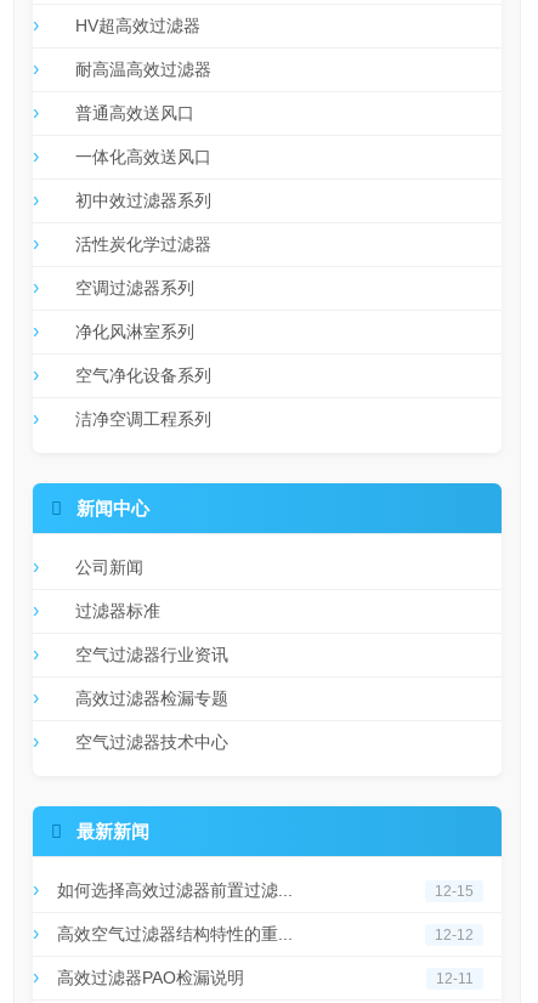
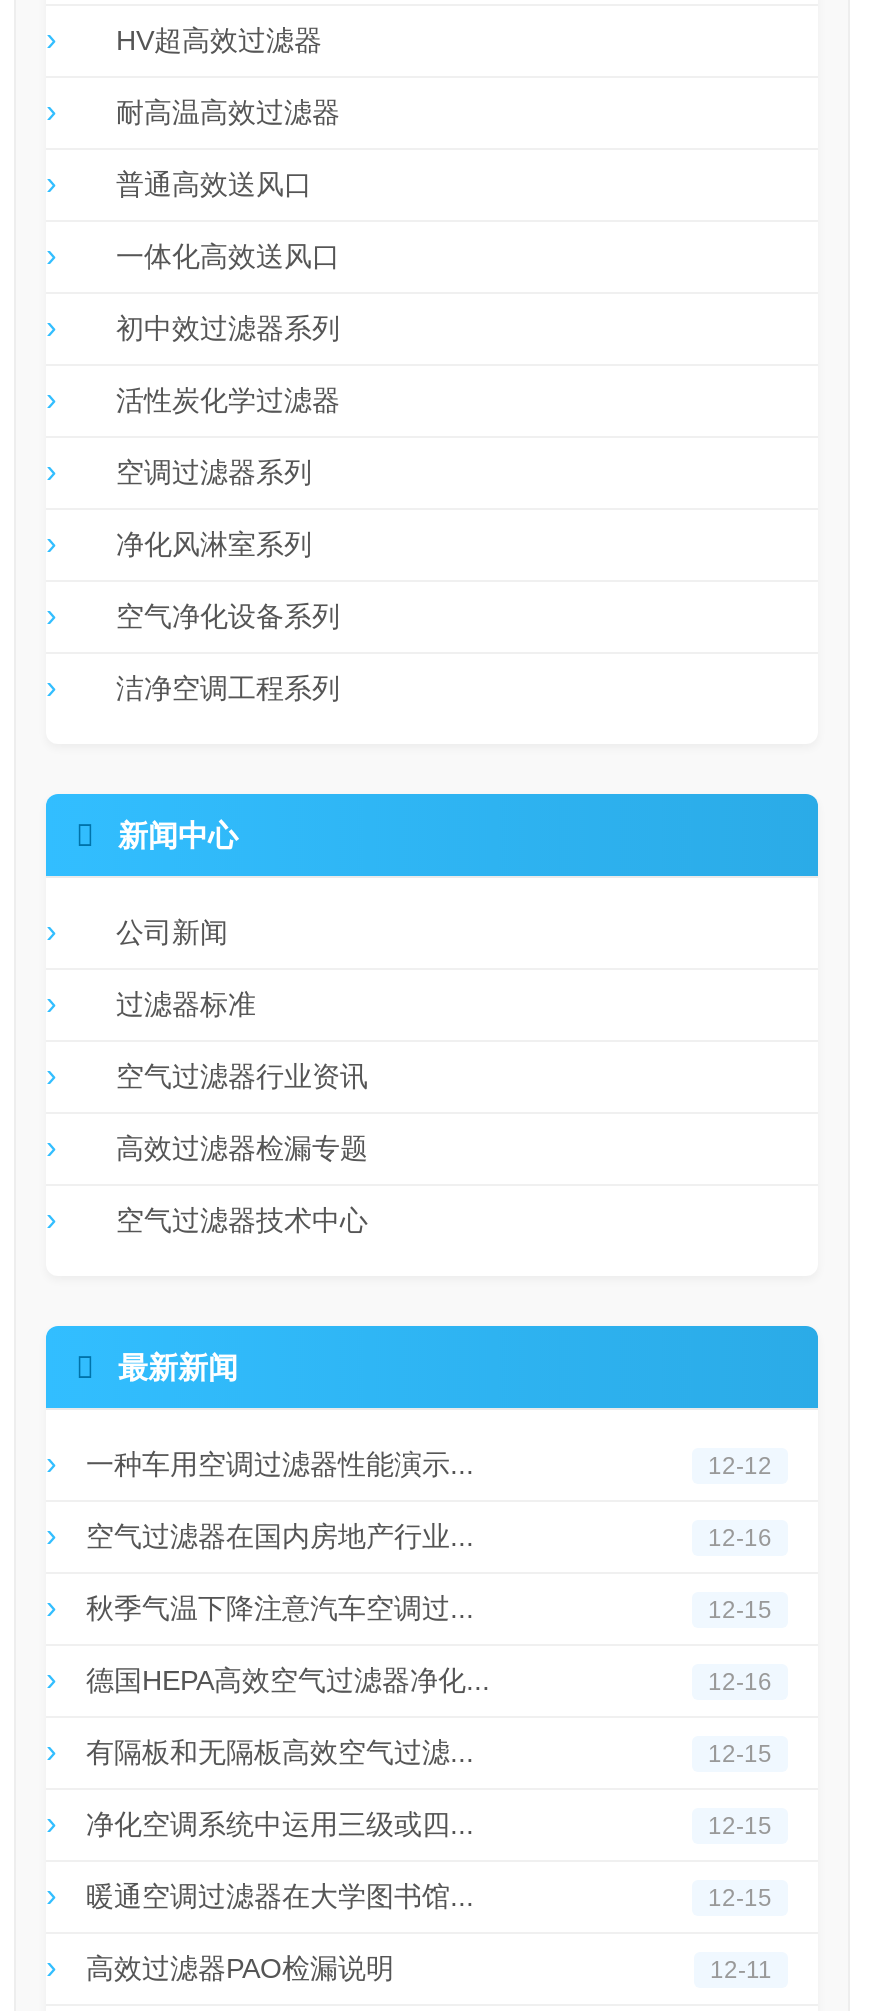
[57,880,293,900] 如何选择高效过滤器前置过滤... -> [86,1448,772,1624] 一种车用空调过滤器性能演示... | 12-12 | 空气过滤器在国内房地产行业... | 12-16 | 秋季气温下降注意汽车空调过...
[57,924,474,943] 高效空气过滤器结构特性的重... | 12-12 -> [86,1664,772,1912] 德国HEPA高效空气过滤器净化... | 12-16 | 有隔板和无隔板高效空气过滤... | 12-15 | 净化空调系统中运用三级或四... | 12-15 | 暖通空调过滤器在大学图书馆... | 12-15

